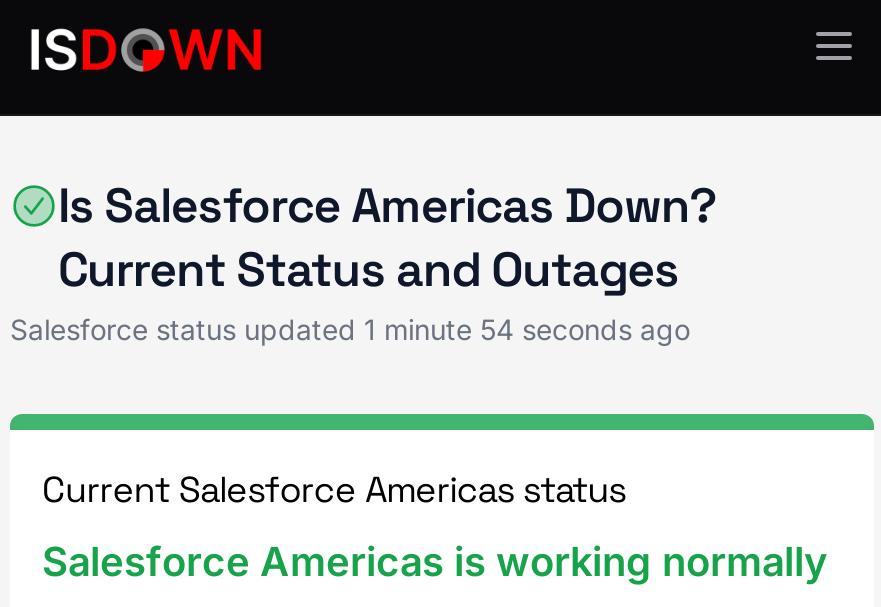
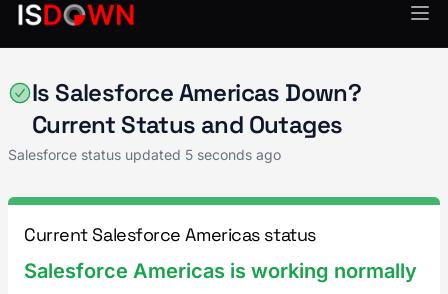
[10,312,690,346] Salesforce status updated 1 minute 54 seconds ago -> [8,146,281,163] Salesforce status updated 5 seconds ago

